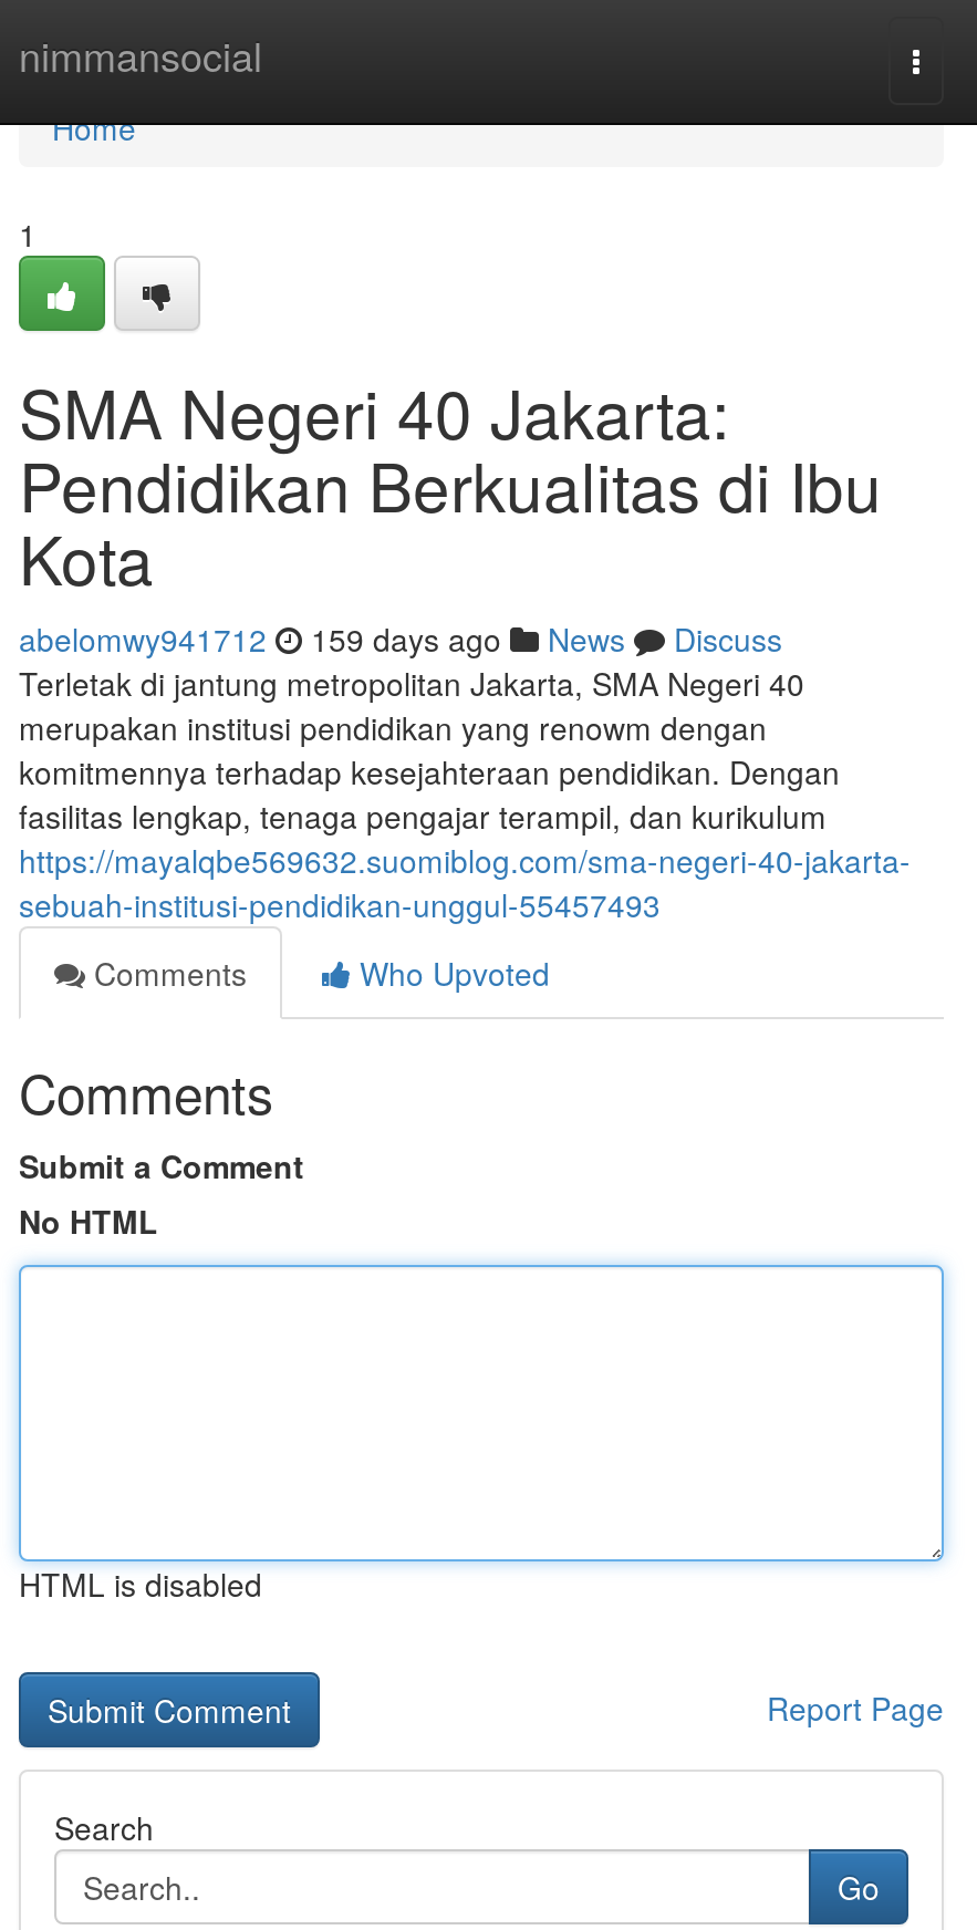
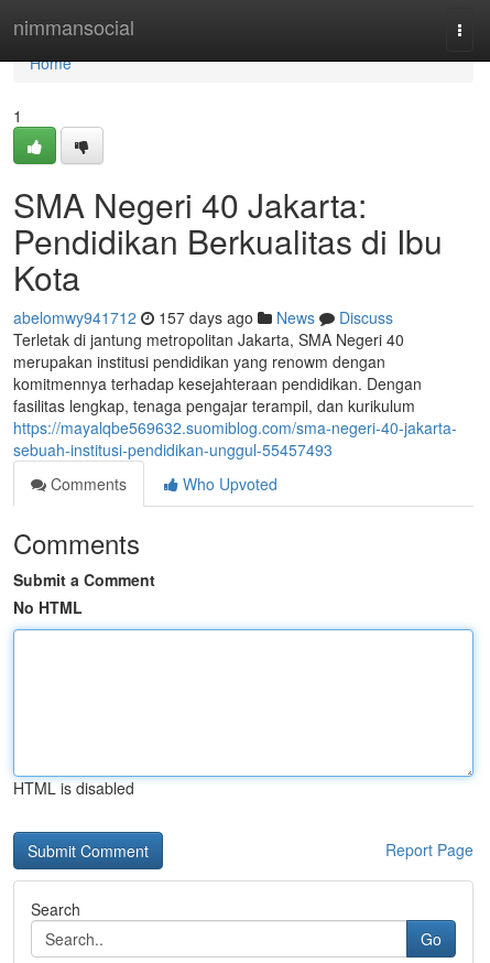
[19,616,782,661] abelomwy941712 159 days ago News Discuss -> [13,306,393,328] abelomwy941712 157 days ago News Discuss

